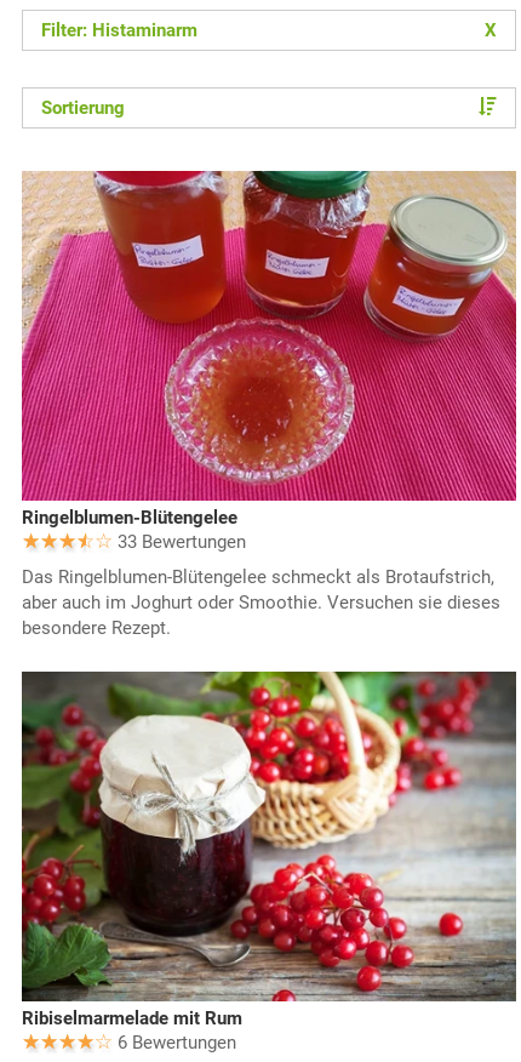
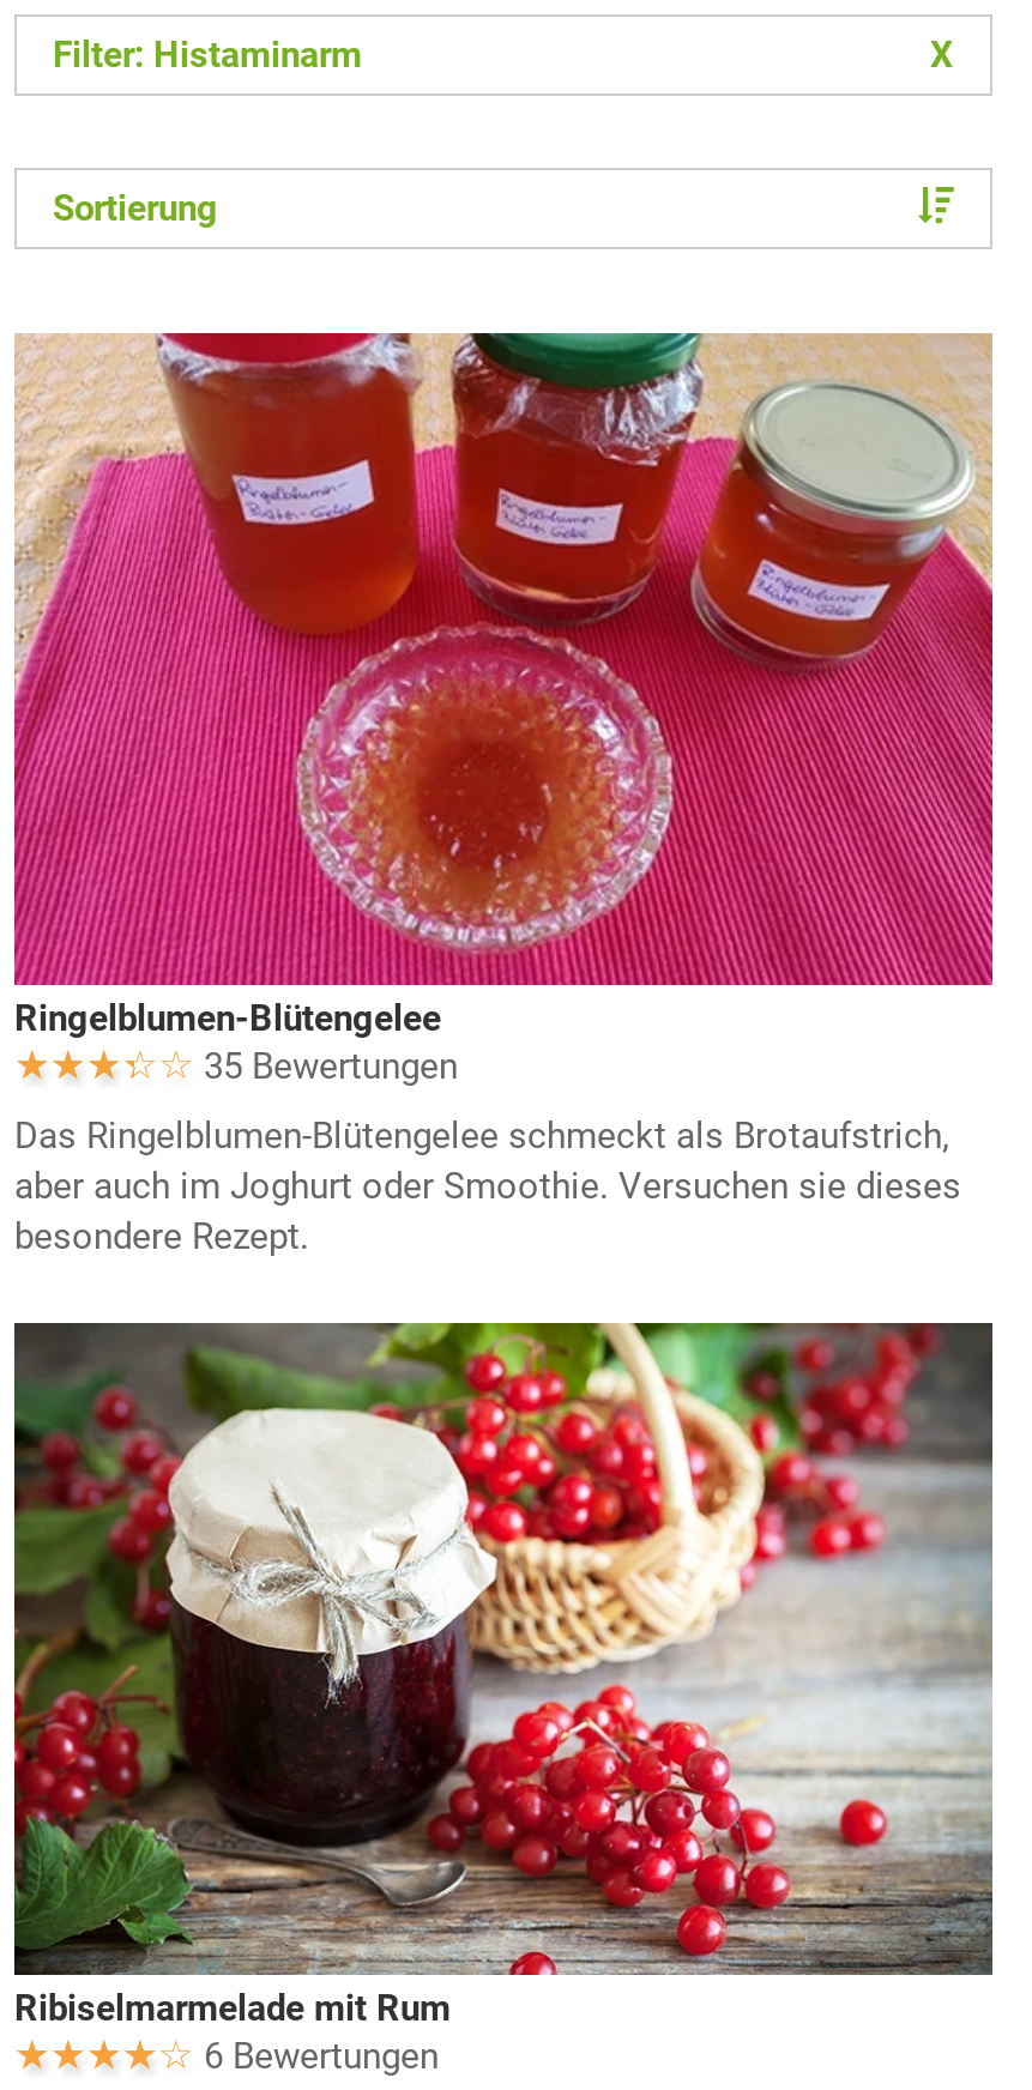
[118,531,246,553] 33 Bewertungen -> [204,1046,458,1089] 35 Bewertungen

